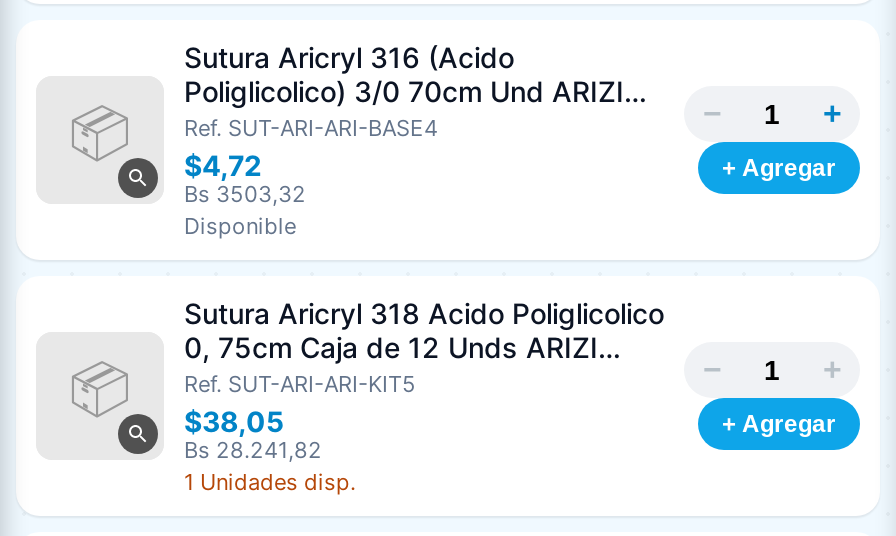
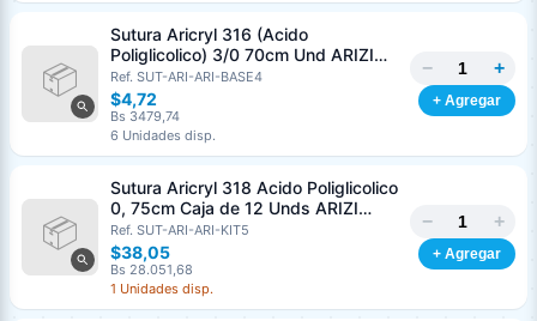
[184,180,306,240] Bs 3503,32 | Disponible -> [110,108,216,144] Bs 3479,74 | 6 Unidades disp.
[184,436,322,464] Bs 28.241,82 -> [110,261,193,278] Bs 28.051,68

